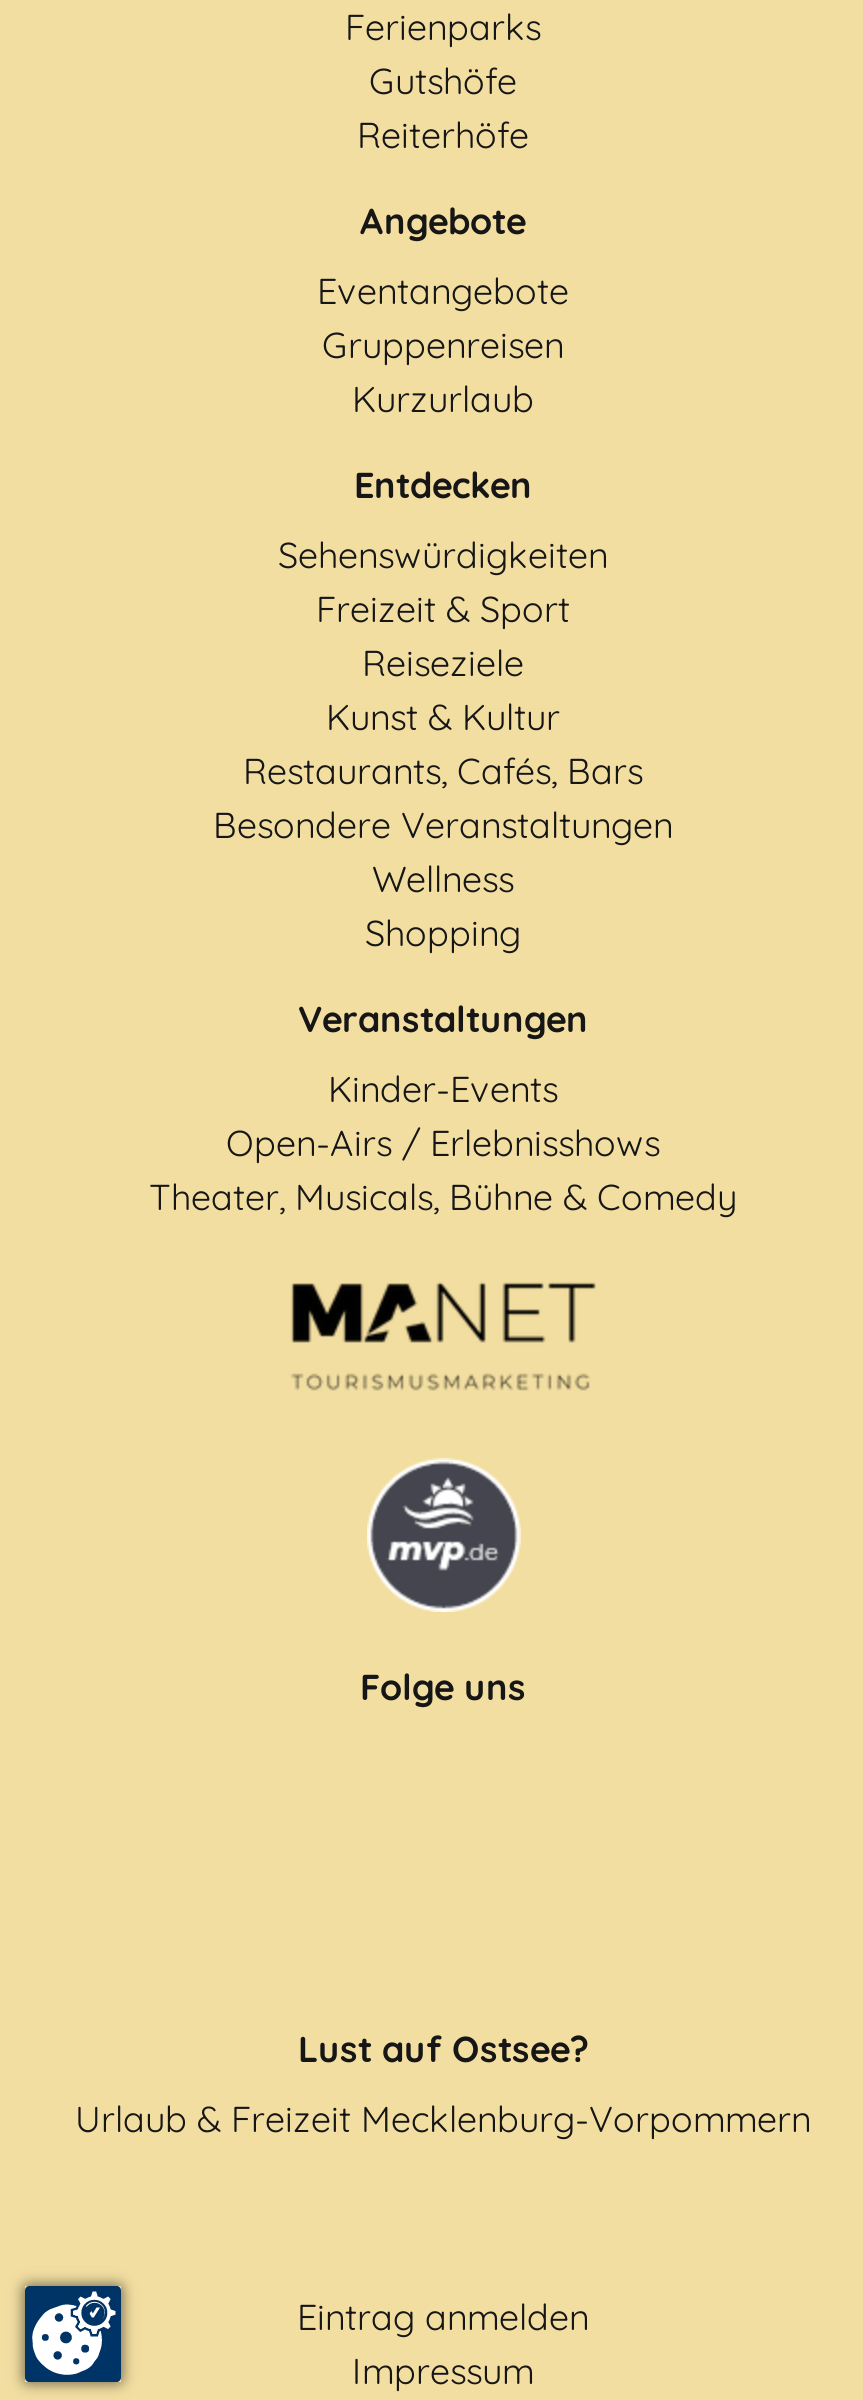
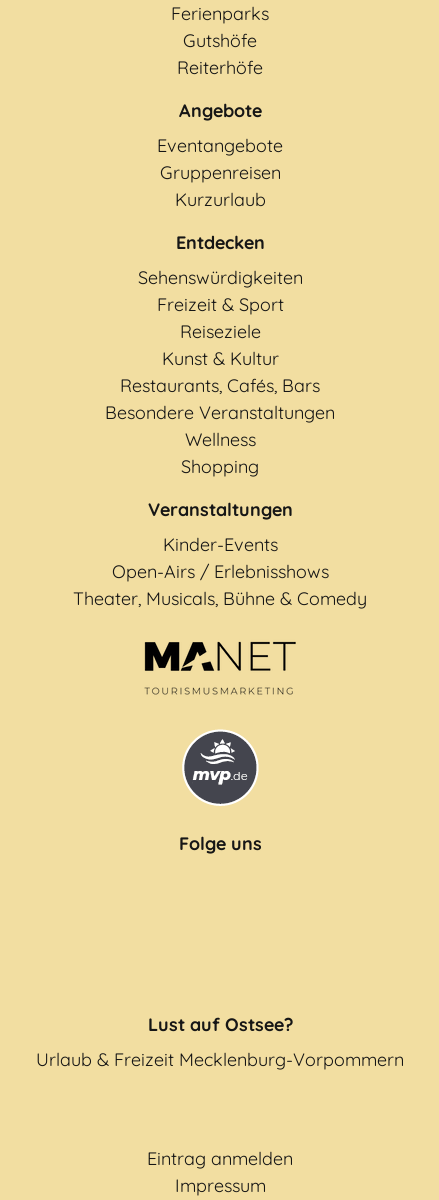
[17,2278,129,2390] [image] -> none

